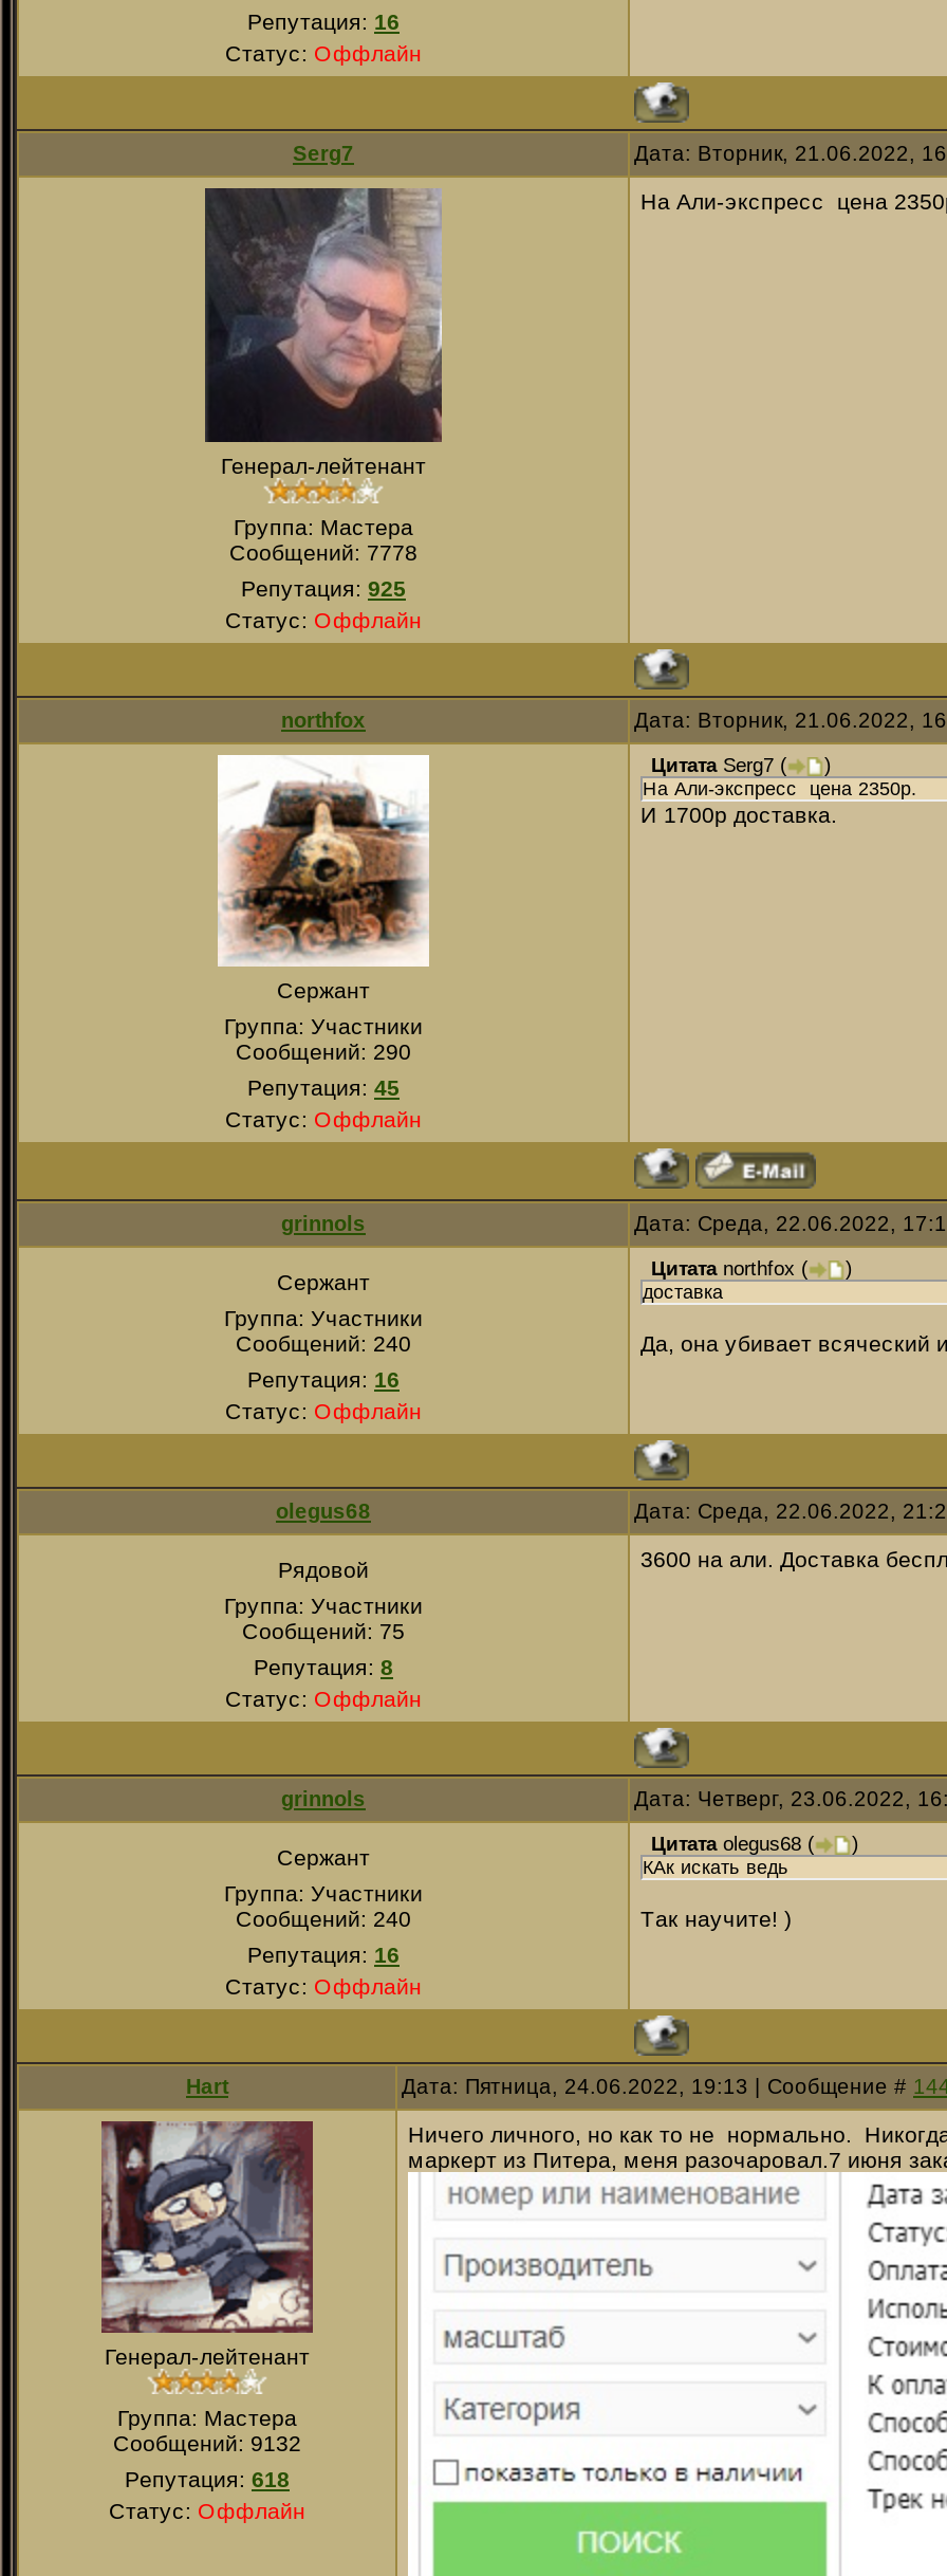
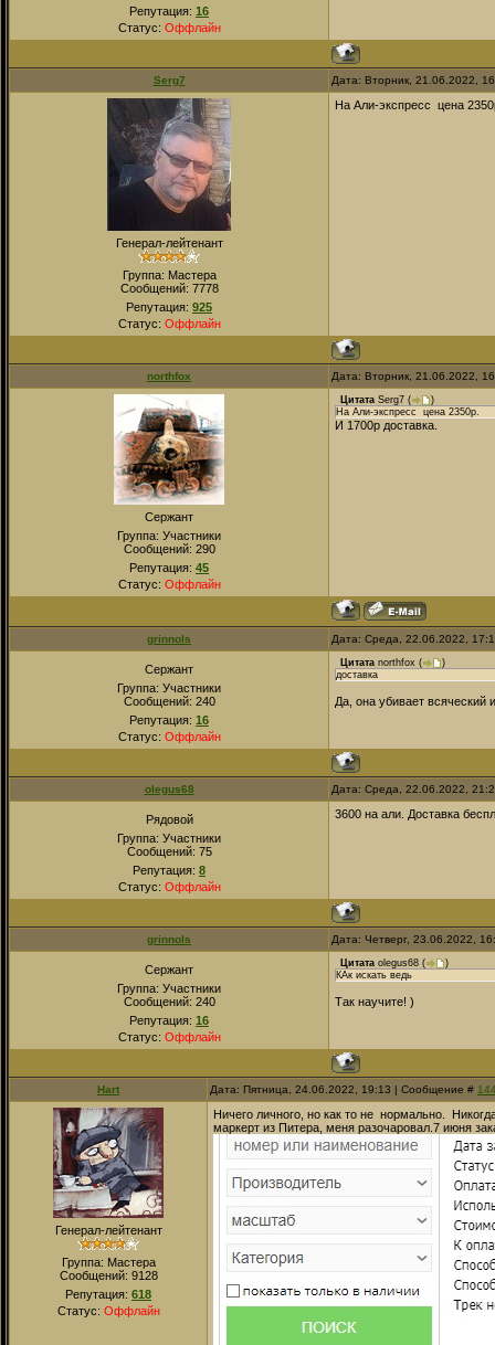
[113,2430,301,2455] Сообщений: 9132 -> [59,1269,157,1282] Сообщений: 9128

